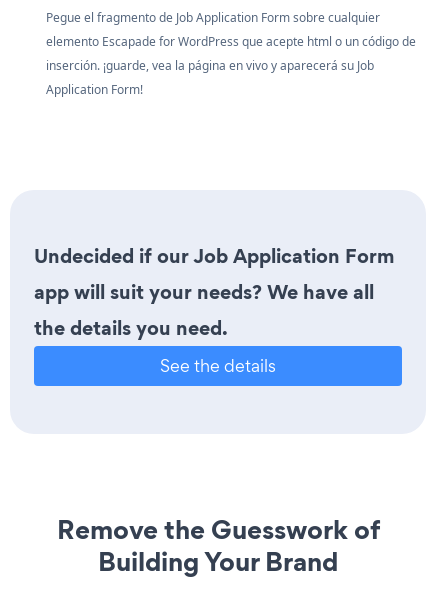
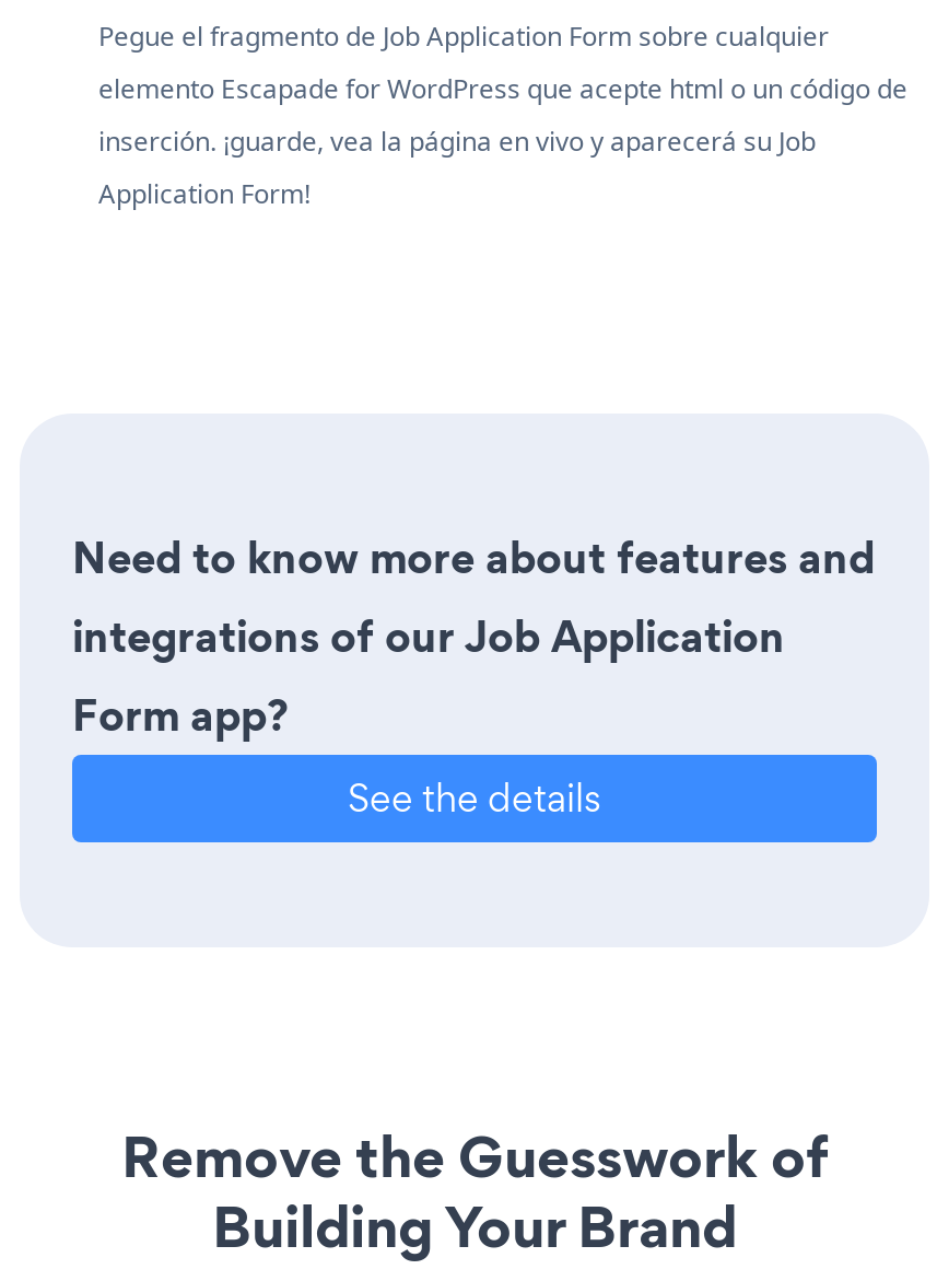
[34,242,394,342] Undecided if our Job Application Form | app will suit your needs? We have all | the details you need. -> [72,527,875,745] Need to know more about features and | integrations of our Job Application | Form app?

